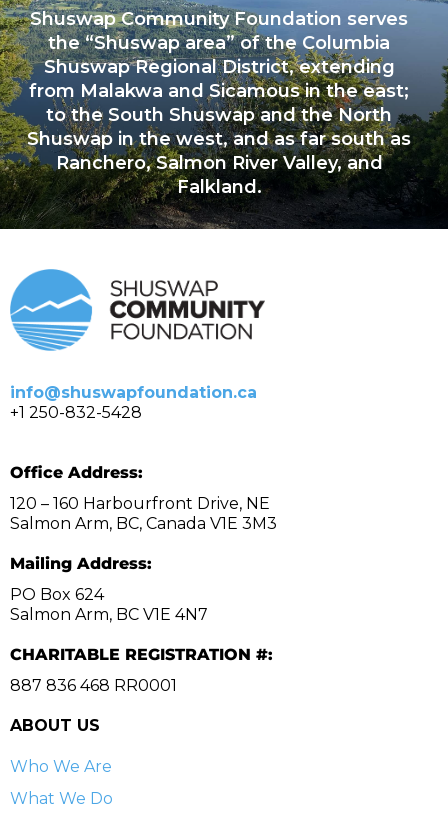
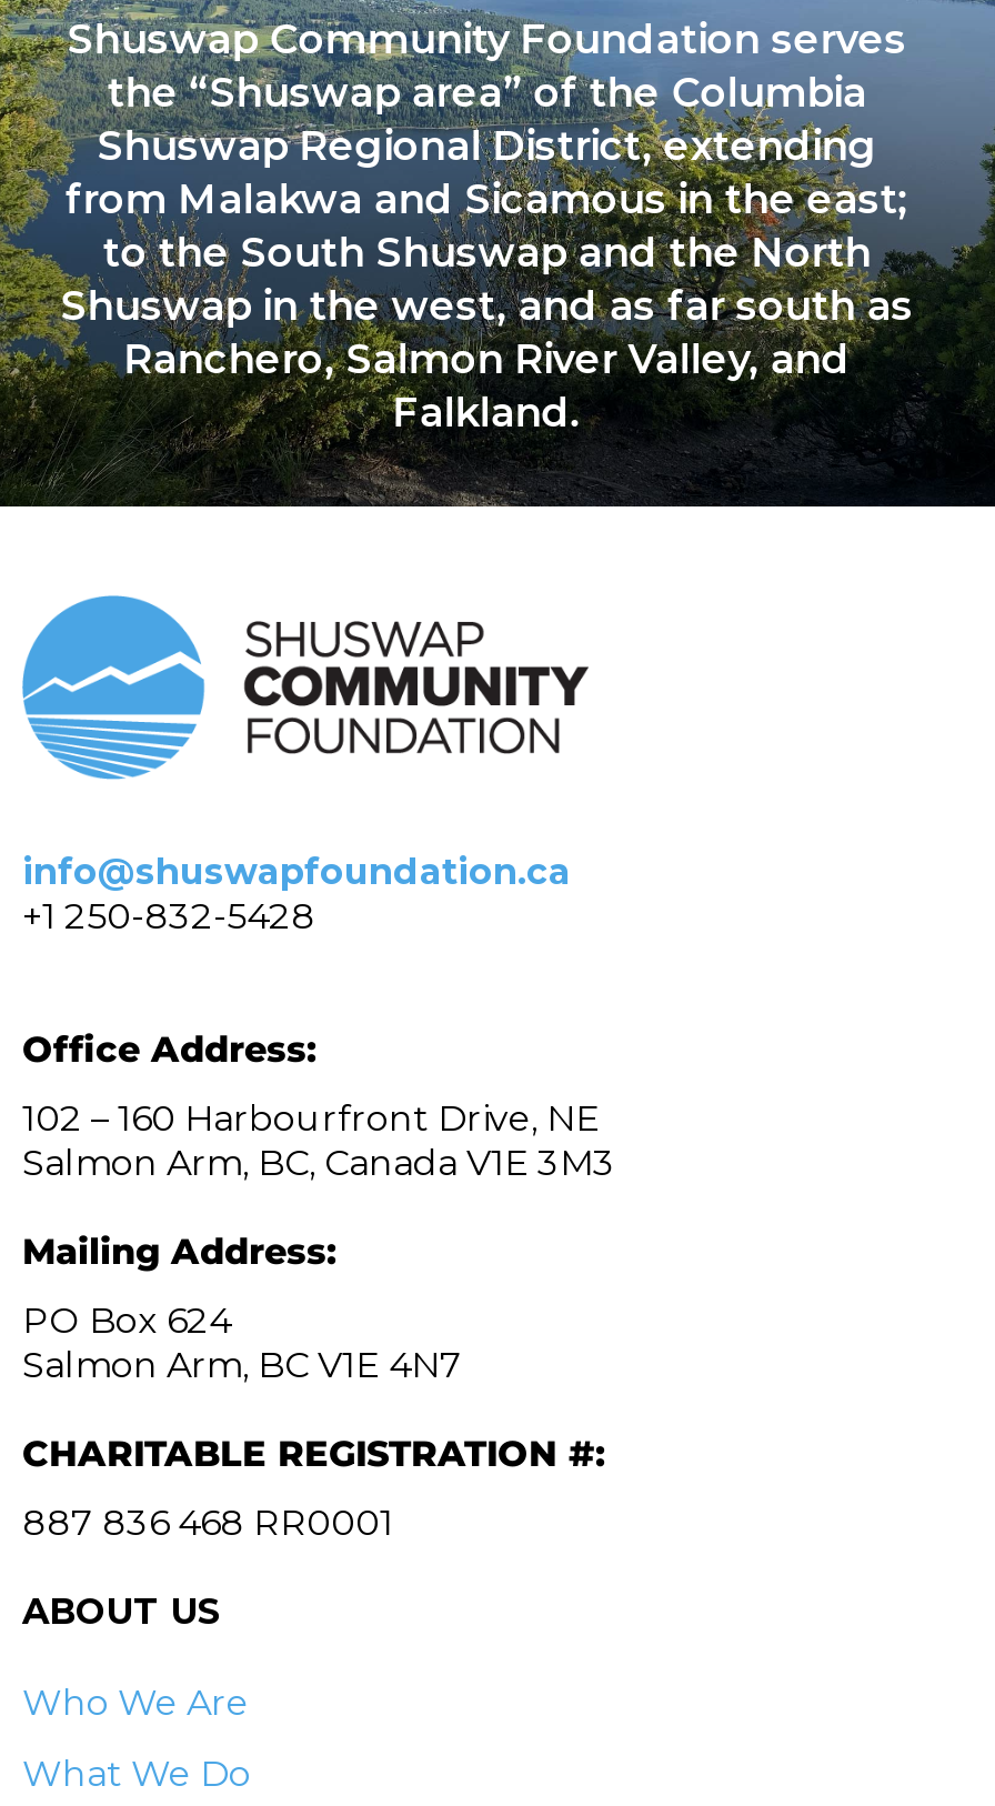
[10,494,270,513] 120 – 160 Harbourfront Drive, NE -> [22,1097,600,1139] 102 – 160 Harbourfront Drive, NE

